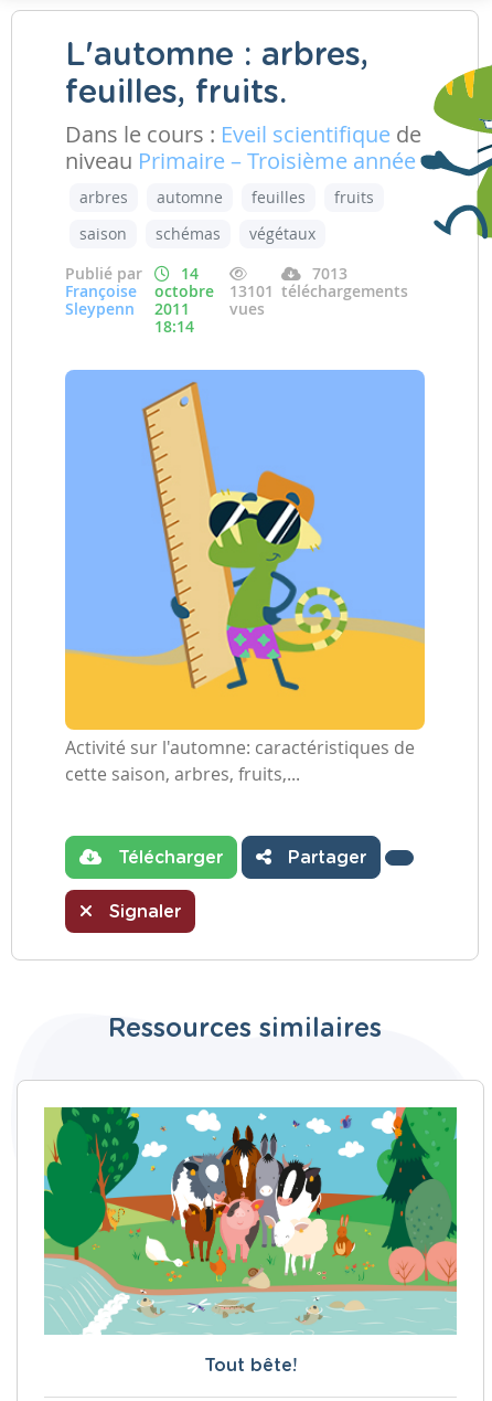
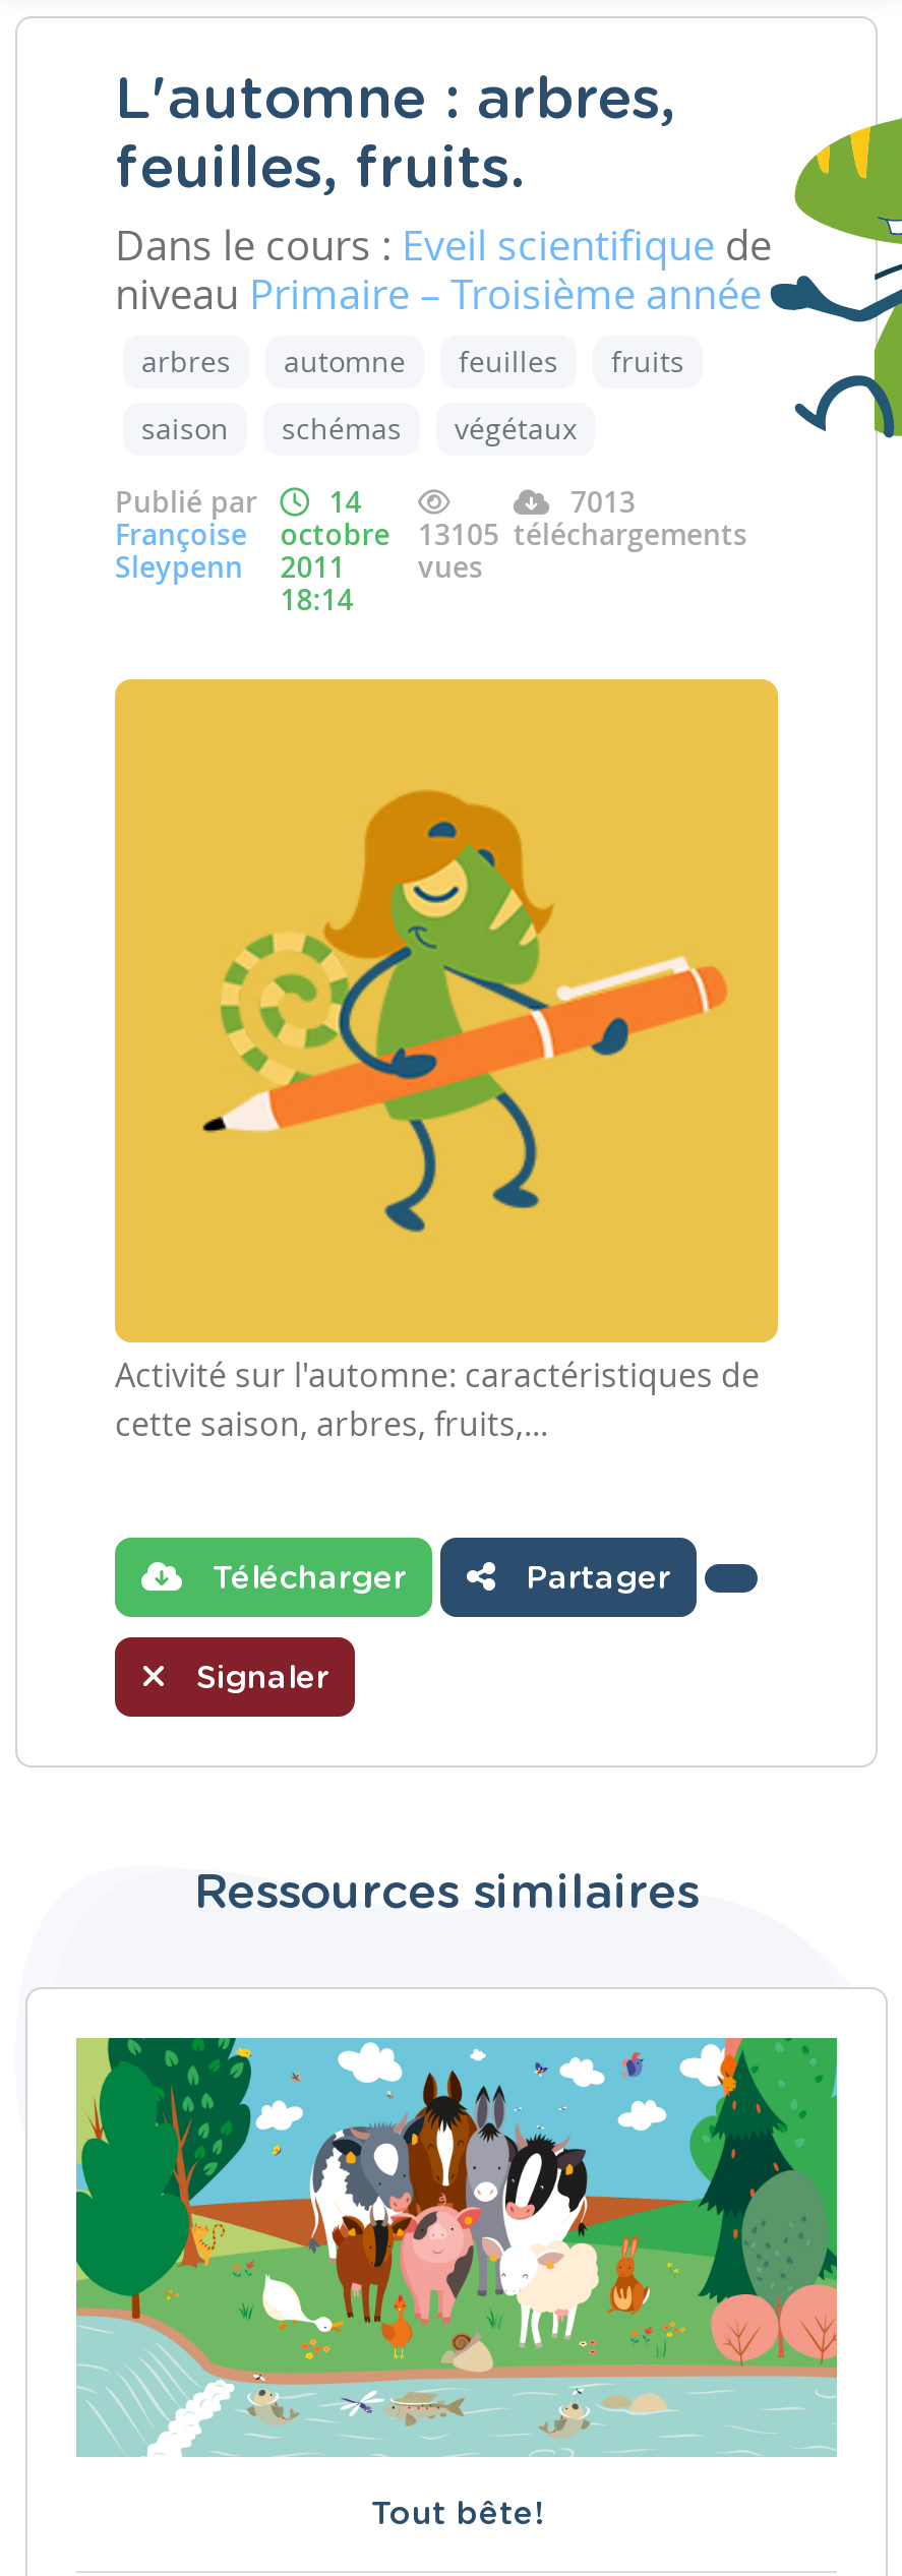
[65,280,408,301] Françoise octobre 13101 téléchargements -> [115,515,747,553] Françoise octobre 13105 téléchargements
[64,369,426,691] [image] -> [113,677,780,1269] [image]

